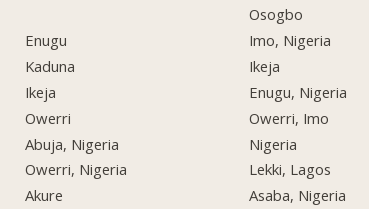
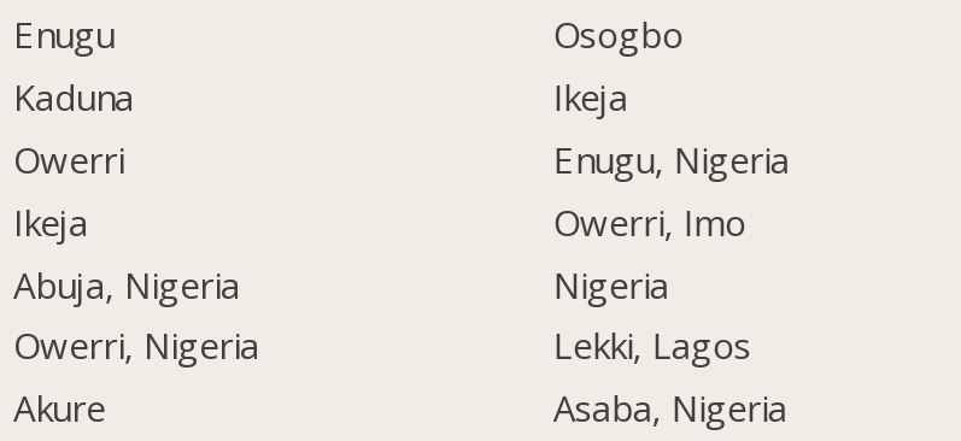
[249,30,331,50] Imo, Nigeria -> none
moved [25,108,71,128] -> [13,134,124,183]: Owerri

